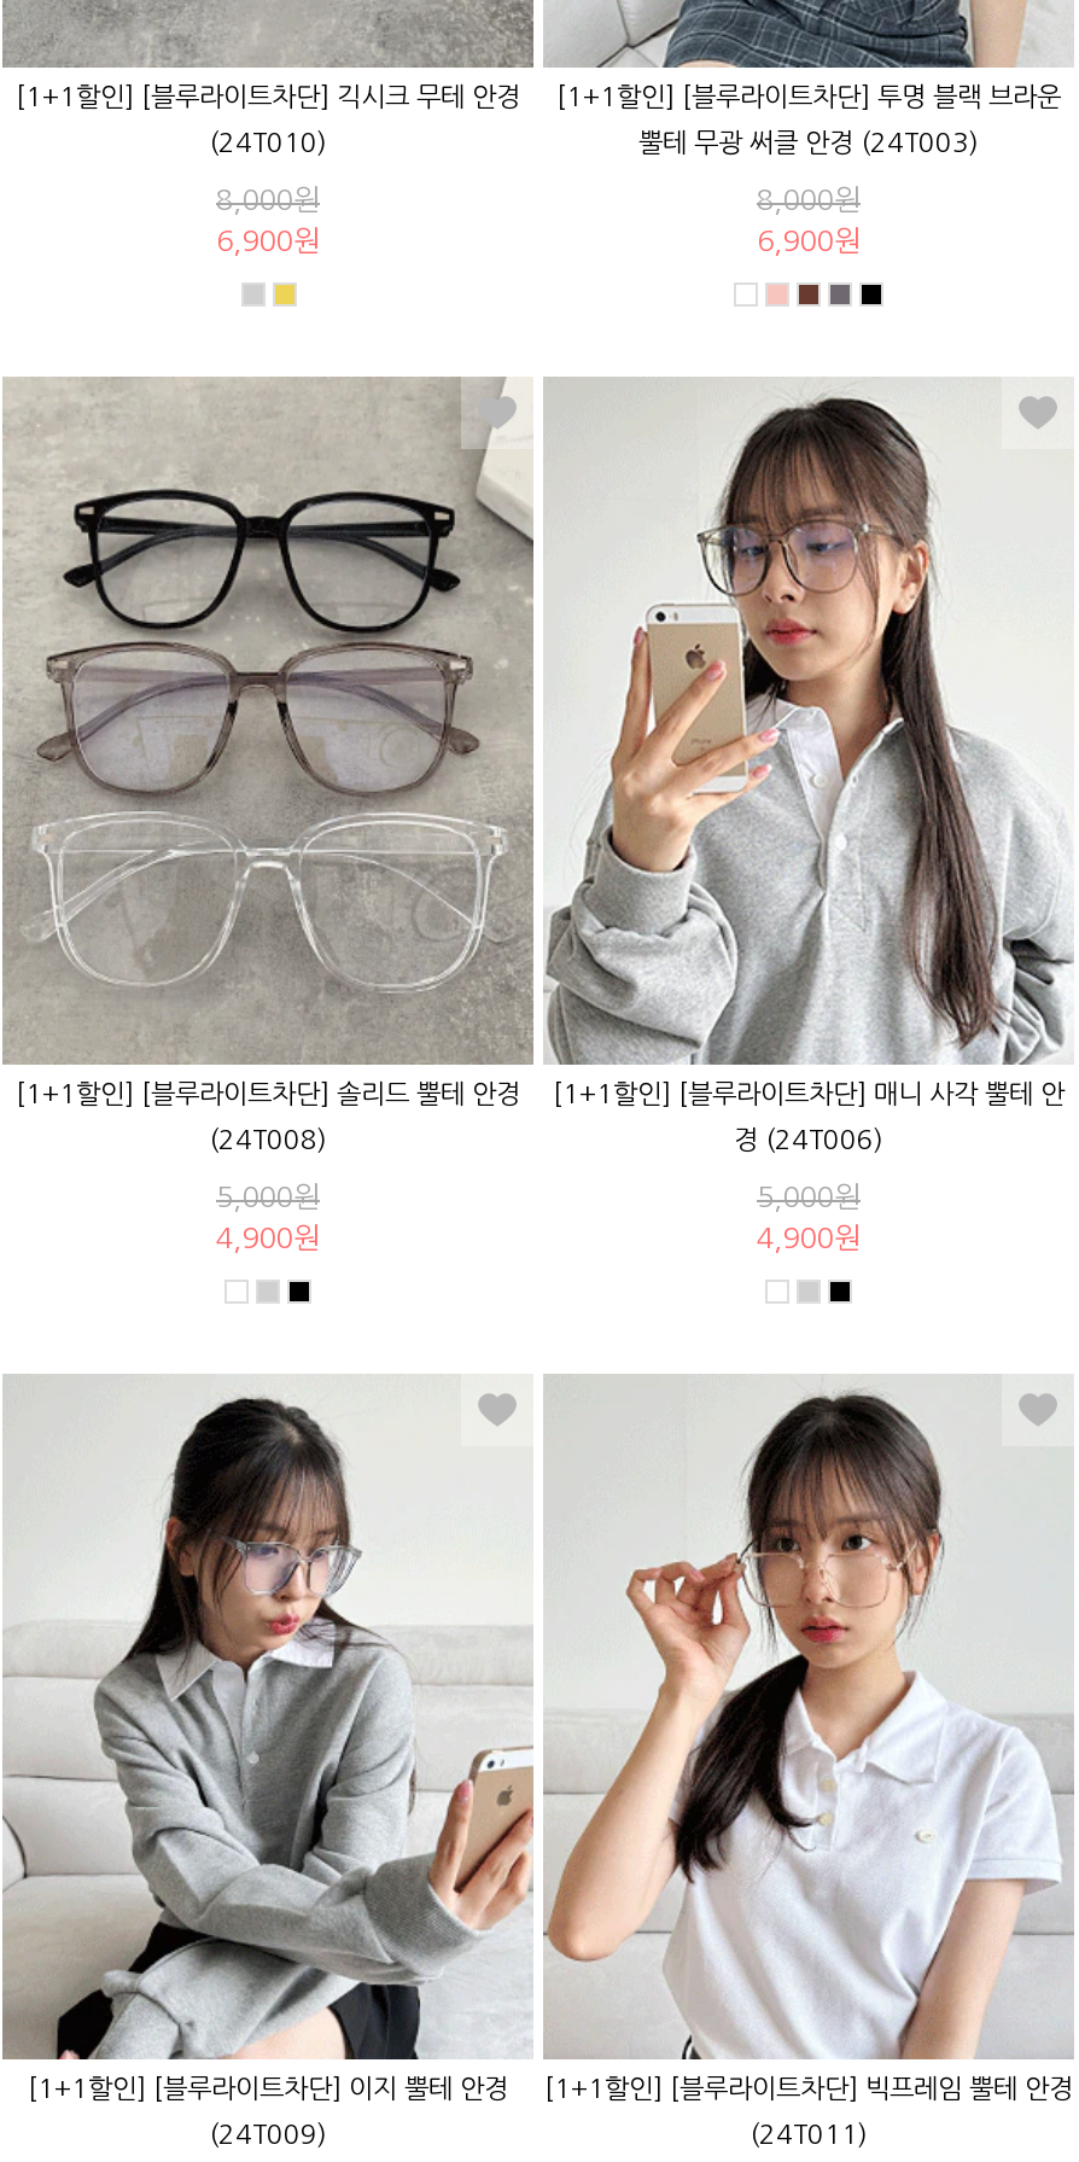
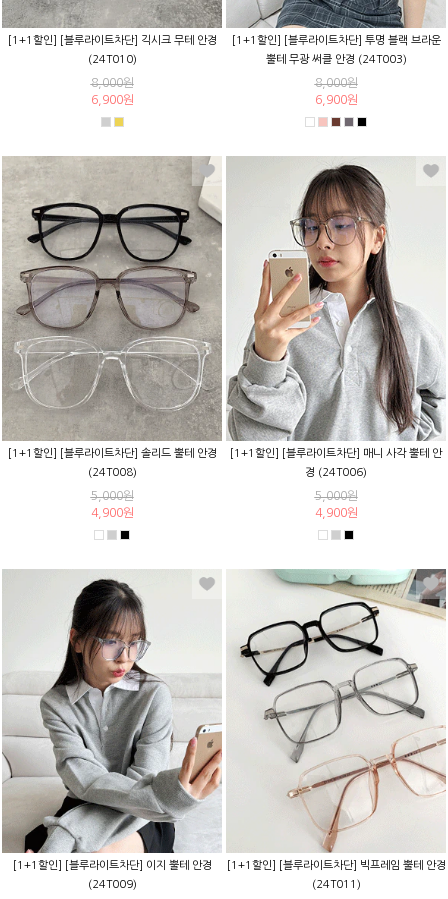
[543,1374,1072,2062] [image] -> [227,568,445,853] [image]

